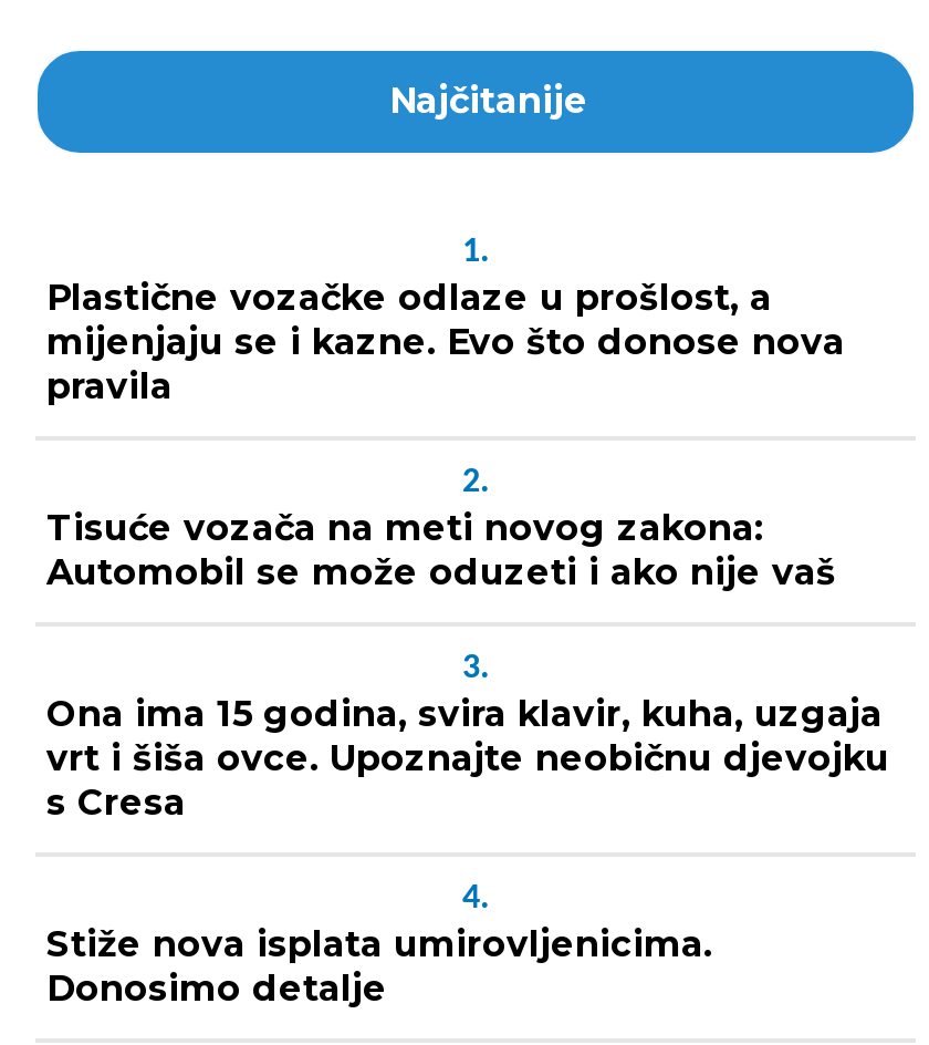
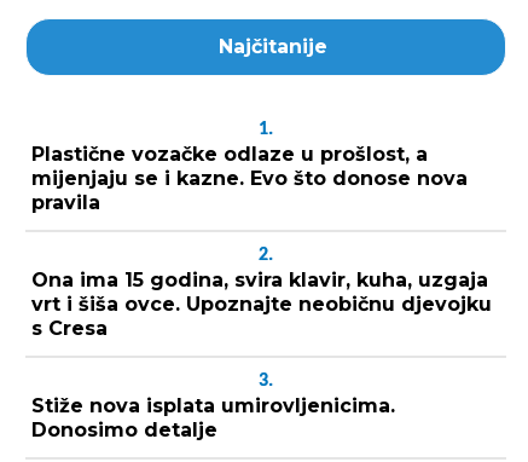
[46,507,836,686] Tisuće vozača na meti novog zakona: | Automobil se može oduzeti i ako nije vaš | 3. -> none
[462,881,489,916] 4. -> [259,371,273,390] 3.

